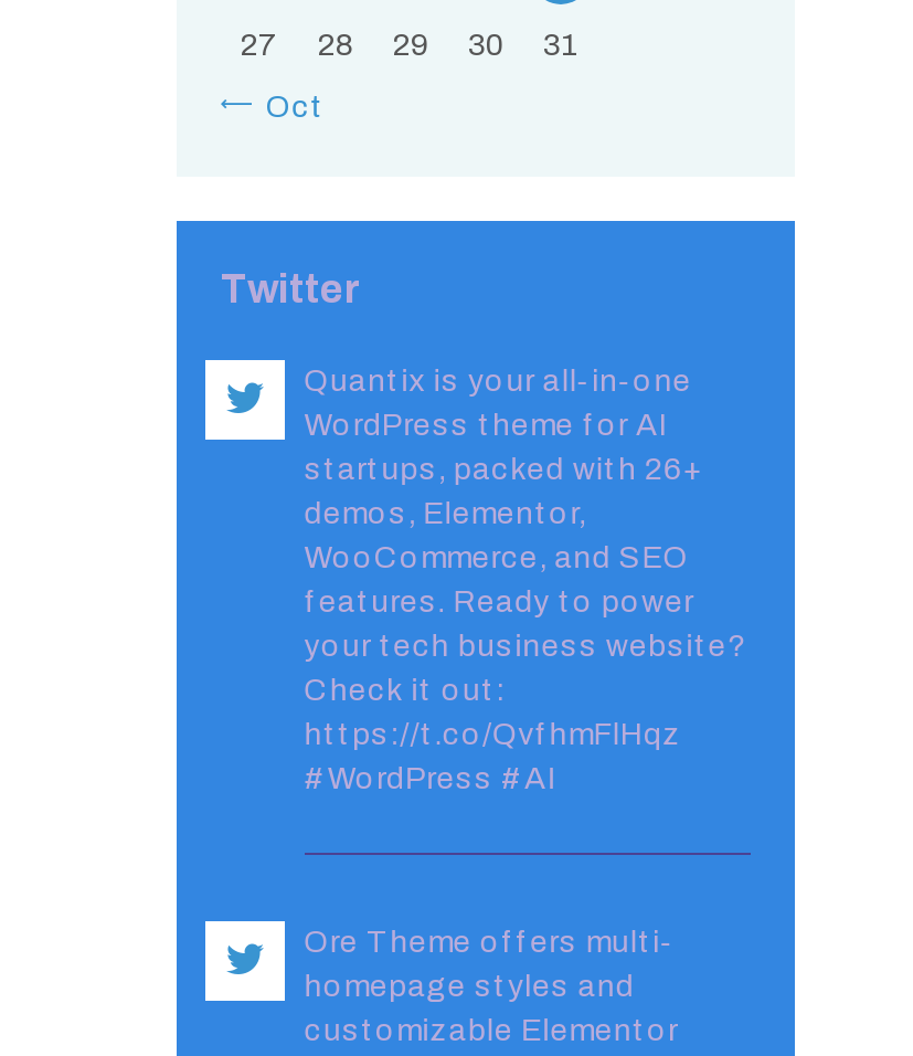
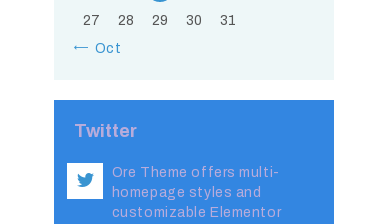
[304,365,746,796] Quantix is your all-in-one | WordPress theme for AI | startups, packed with 26+ | demos, Elementor, | WooCommerce, and SEO | features. Ready to power | your tech business website? | Check it out: | https://t.co/QvfhmFlHqz | #WordPress #AI -> none

